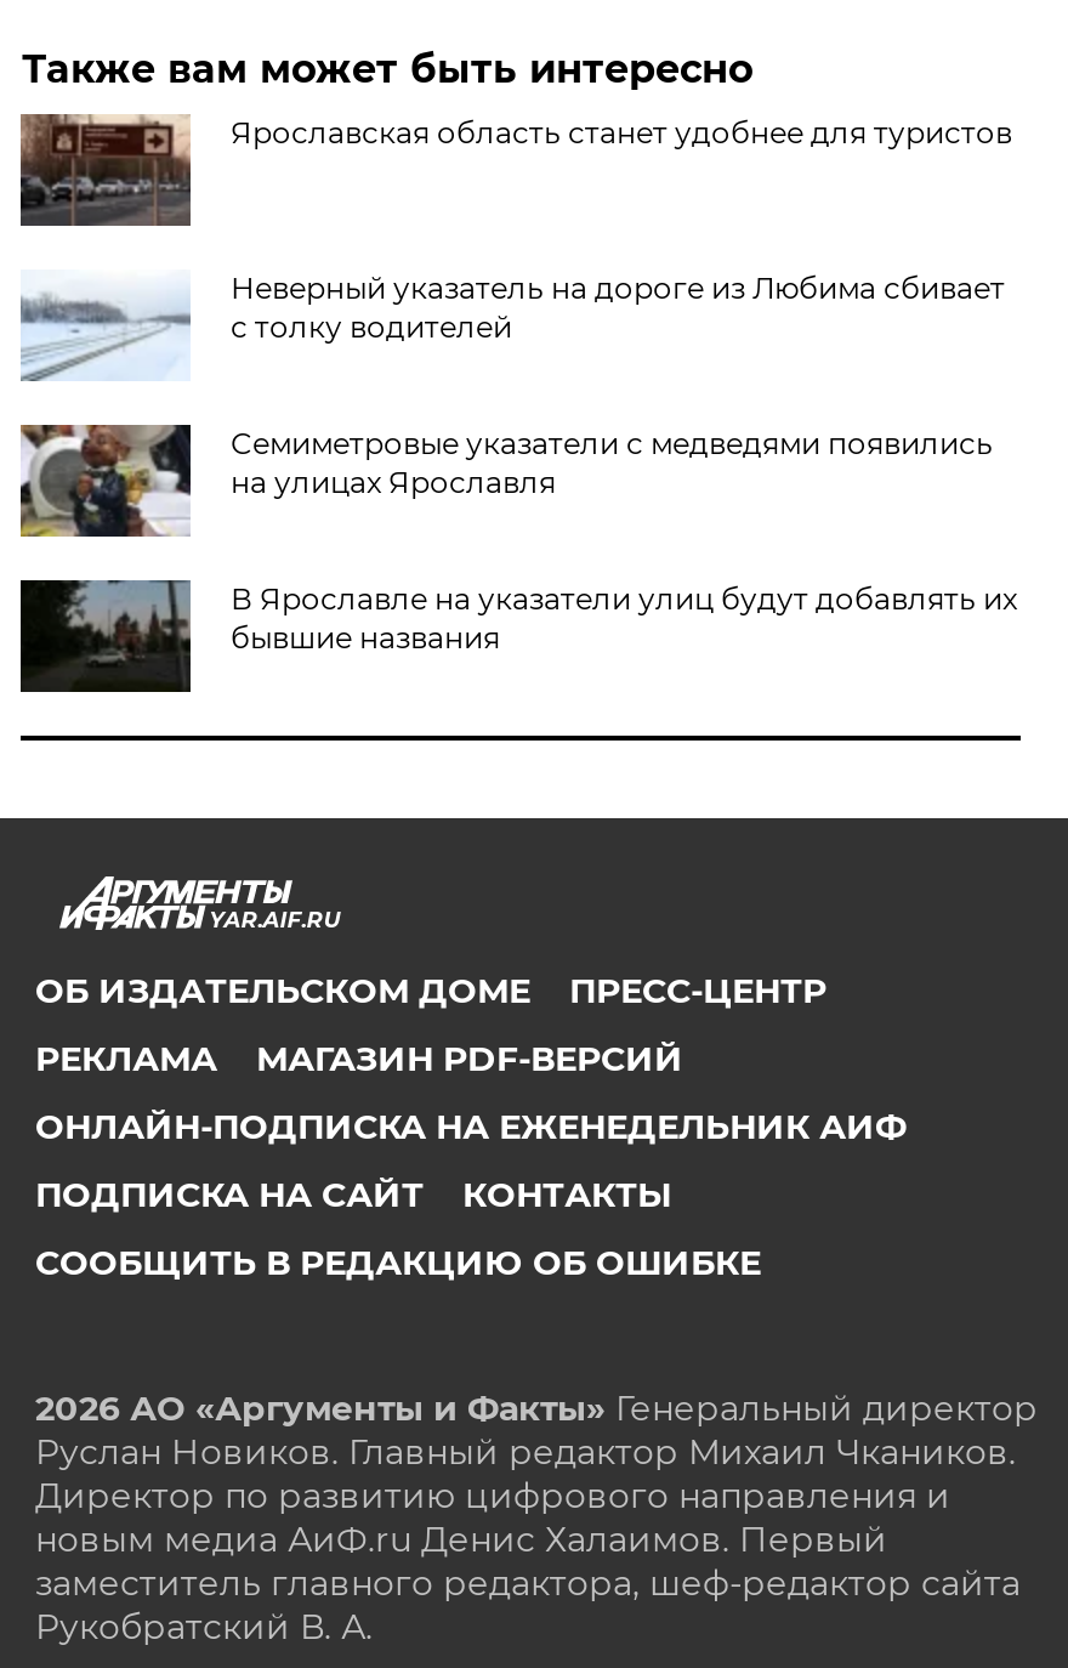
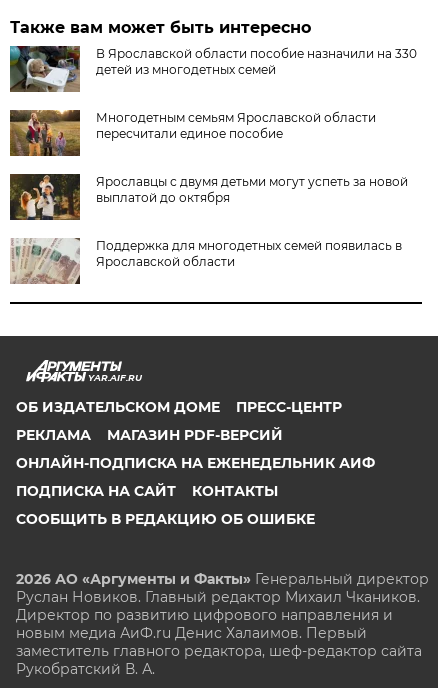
[18,114,1012,226] [image] | Ярославская область станет удобнее для туристов -> [9,45,417,92] [image] | В Ярославской области пособие назначили на 330 | детей из многодетных семей
[18,270,1005,384] [image] | Неверный указатель на дороге из Любима сбивает | с толку водителей -> [9,109,376,157] [image] | Многодетным семьям Ярославской области | пересчитали единое пособие
[18,422,993,539] [image] | Семиметровые указатели с медведями появились | на улицах Ярославля -> [9,173,408,221] [image] | Ярославцы с двумя детьми могут успеть за новой | выплатой до октября
[18,578,1017,694] [image] | В Ярославле на указатели улиц будут добавлять их | бывшие названия -> [10,238,402,285] [image] | Поддержка для многодетных семей появилась в | Ярославской области

